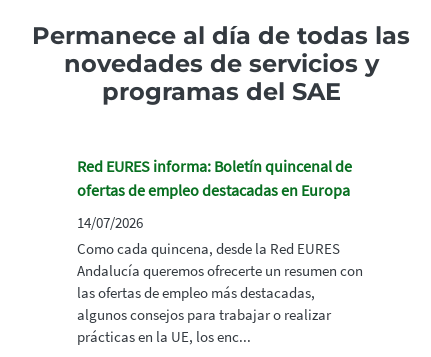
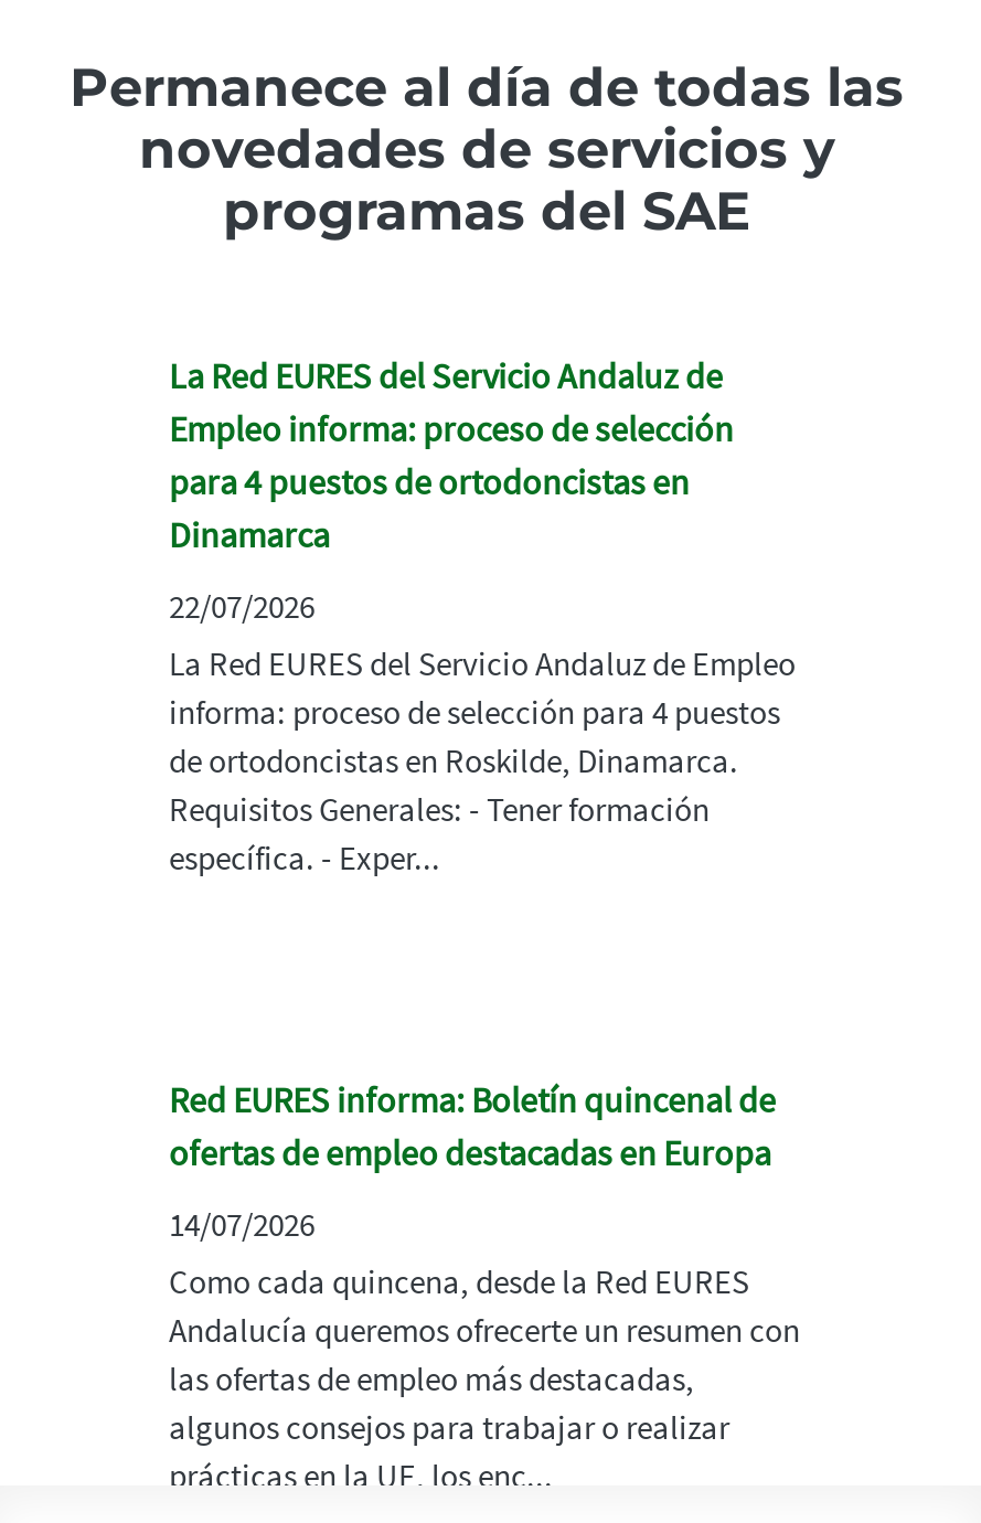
none -> [169,353,796,879] La Red EURES del Servicio Andaluz de | Empleo informa: proceso de selección | para 4 puestos de ortodoncistas en | Dinamarca | 22/07/2026 | La Red EURES del Servicio Andaluz de Empleo | informa: proceso de selección para 4 puestos | de ortodoncistas en Roskilde, Dinamarca. | Requisitos Generales: - Tener formación | específica. - Exper...

